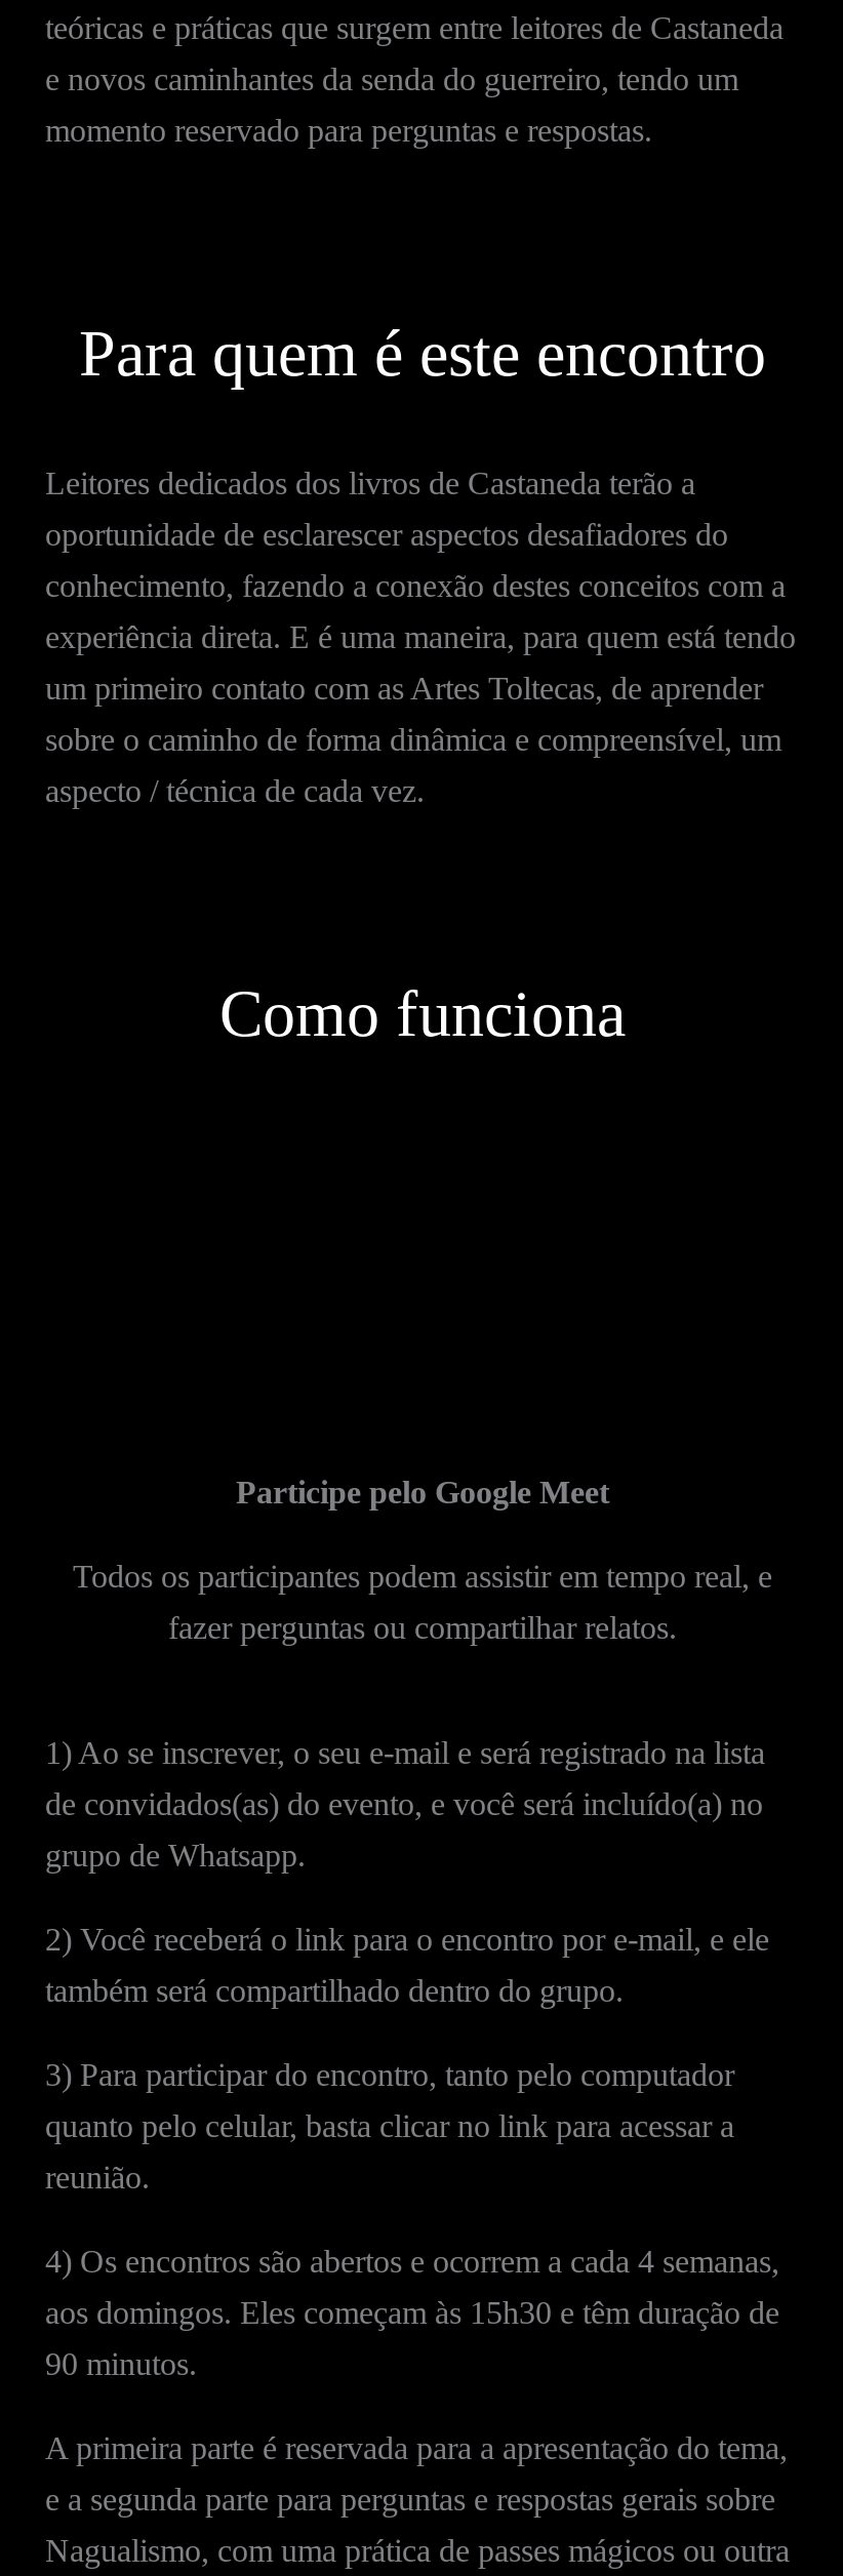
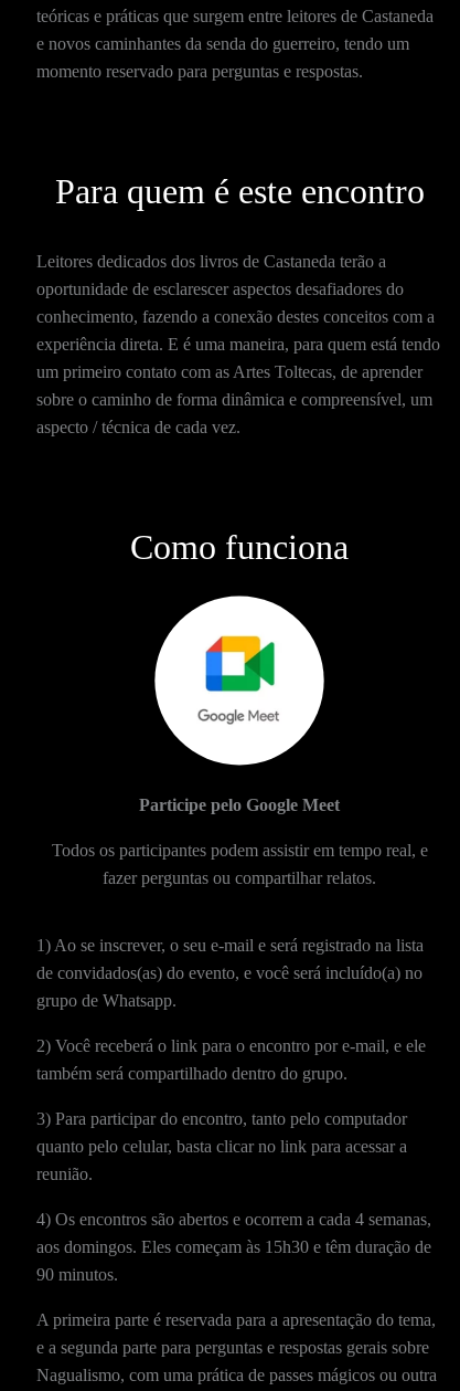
none -> [153,594,325,767] [image]

